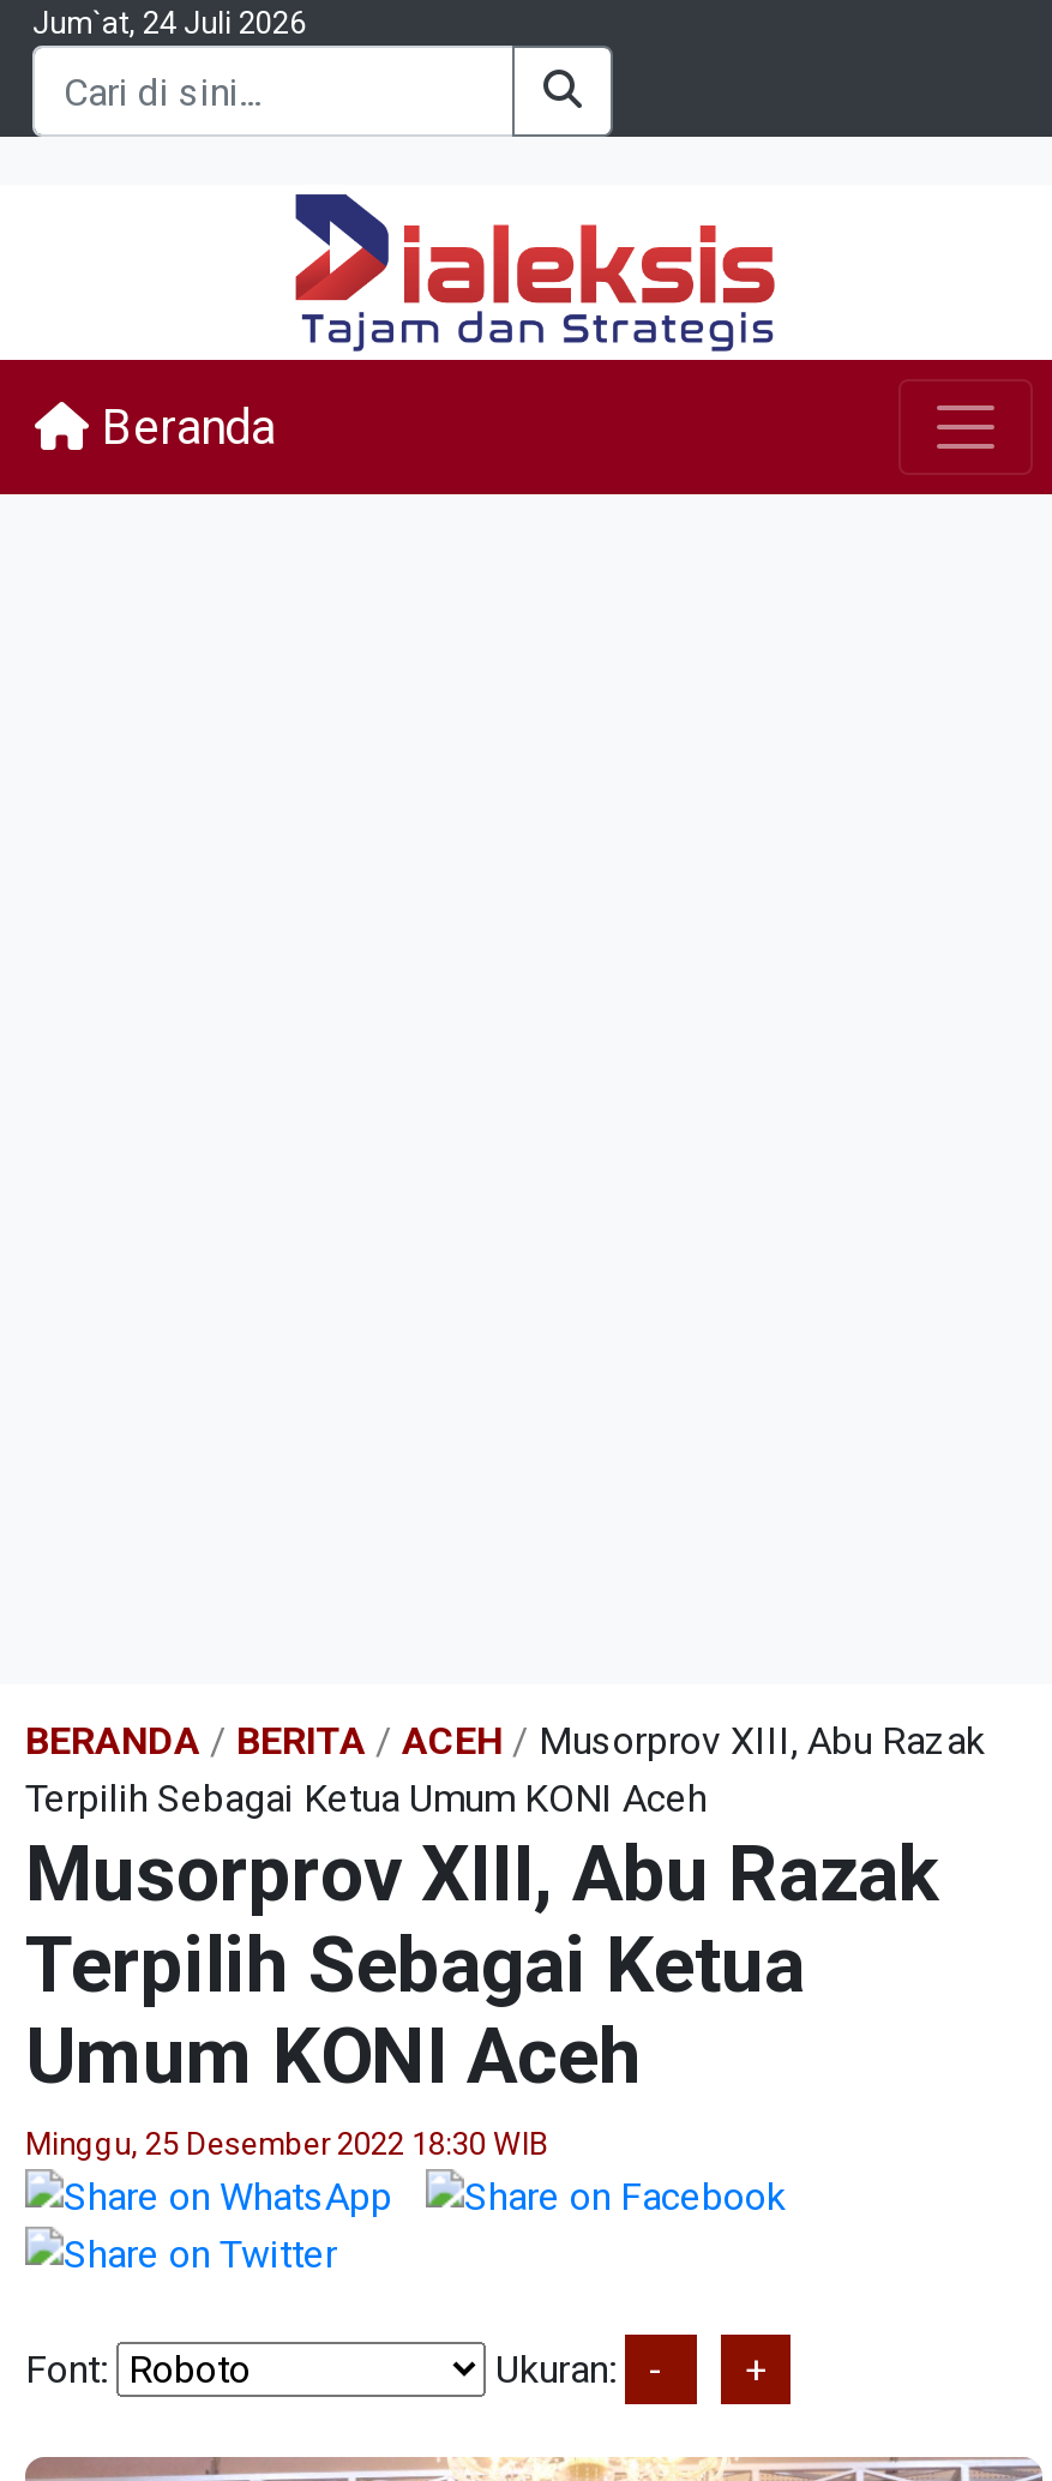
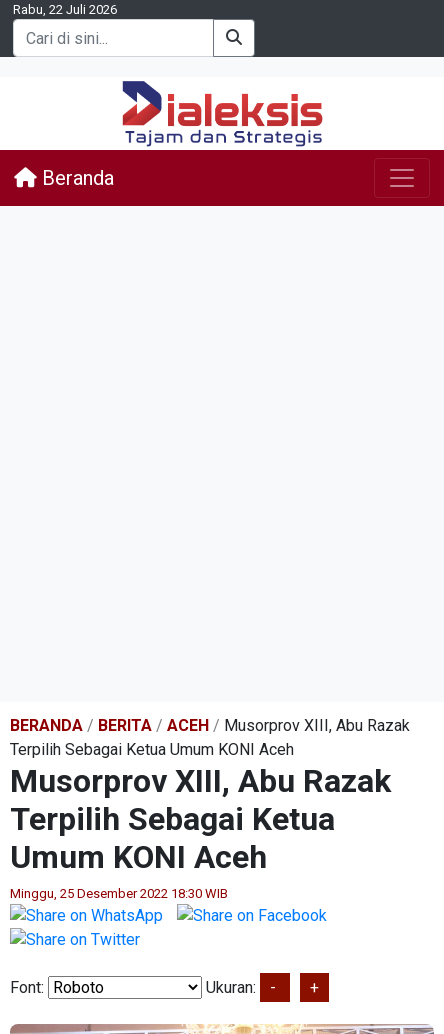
[32,5,306,41] Jum`at, 24 Juli 2026 -> [13,2,117,17] Rabu, 22 Juli 2026

